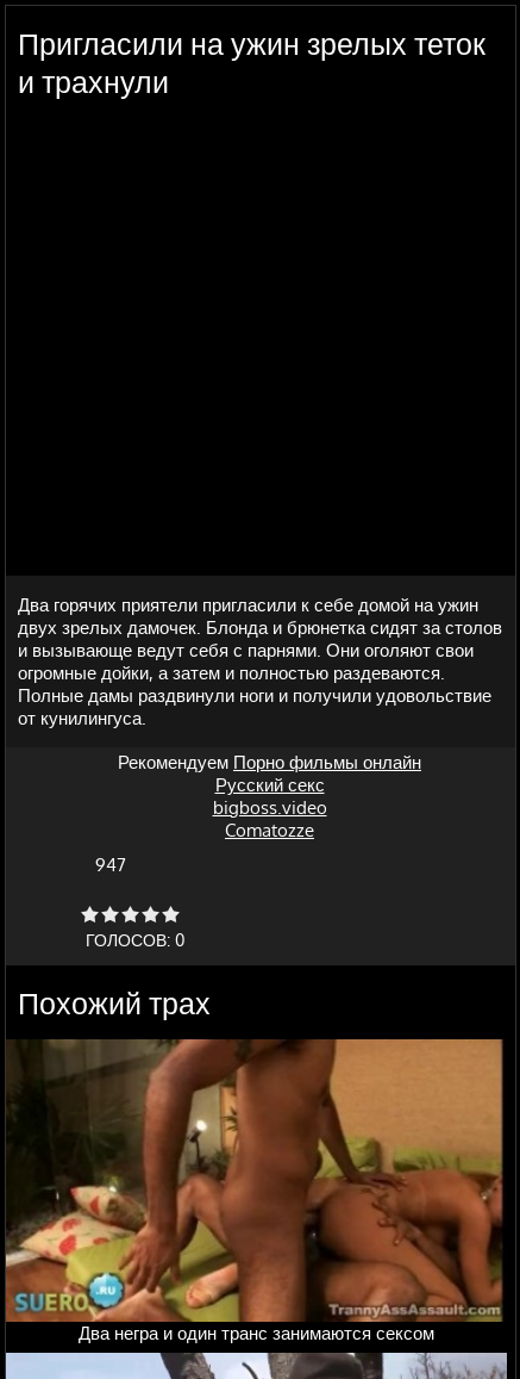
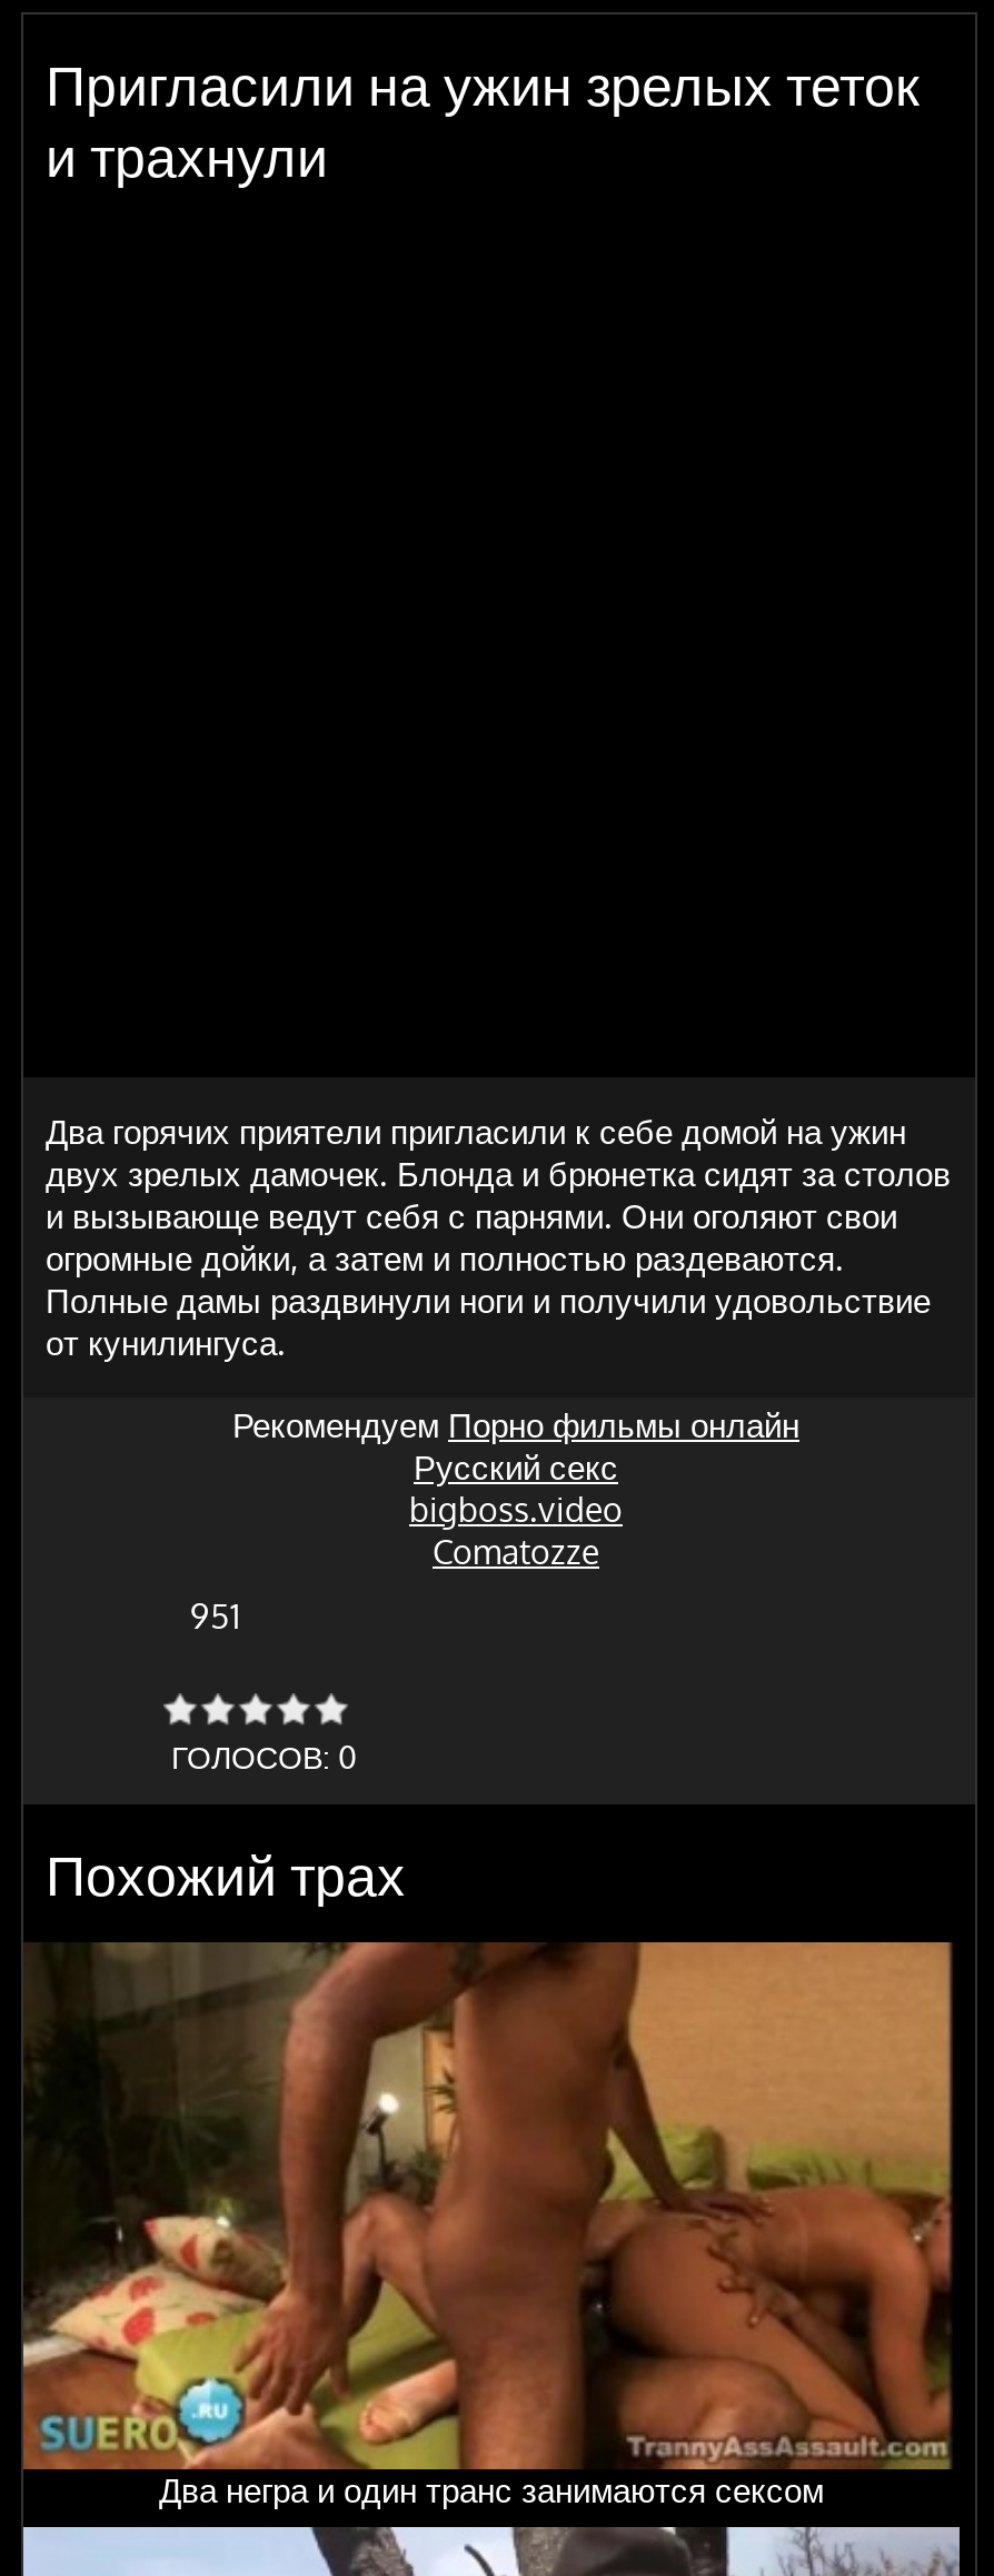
[95,853,126,876] 947 -> [190,1595,241,1638] 951

